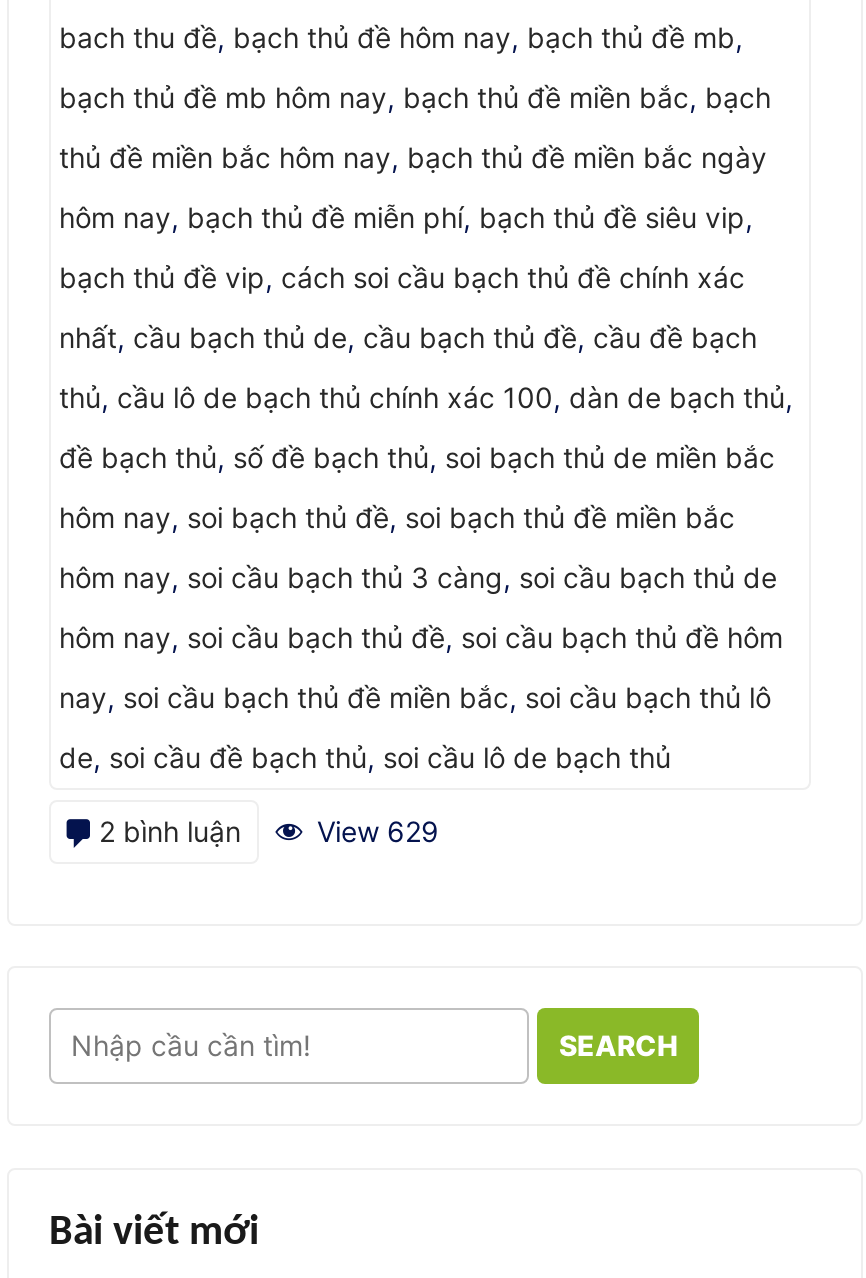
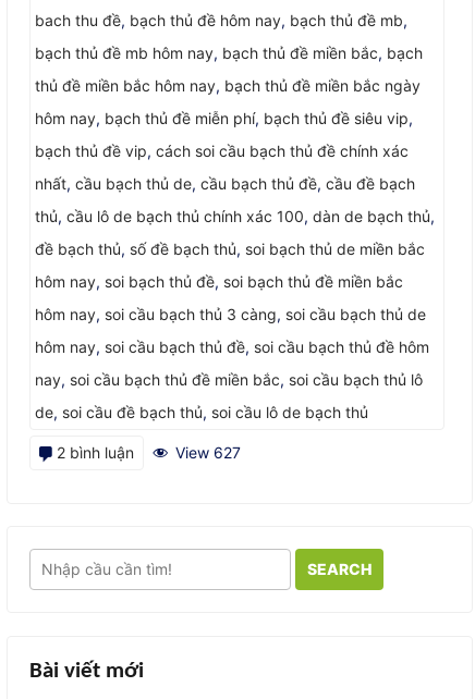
[99,811,439,847] 2 bình luận ở View 629 -> [57,442,241,461] 2 bình luận ở View 627

